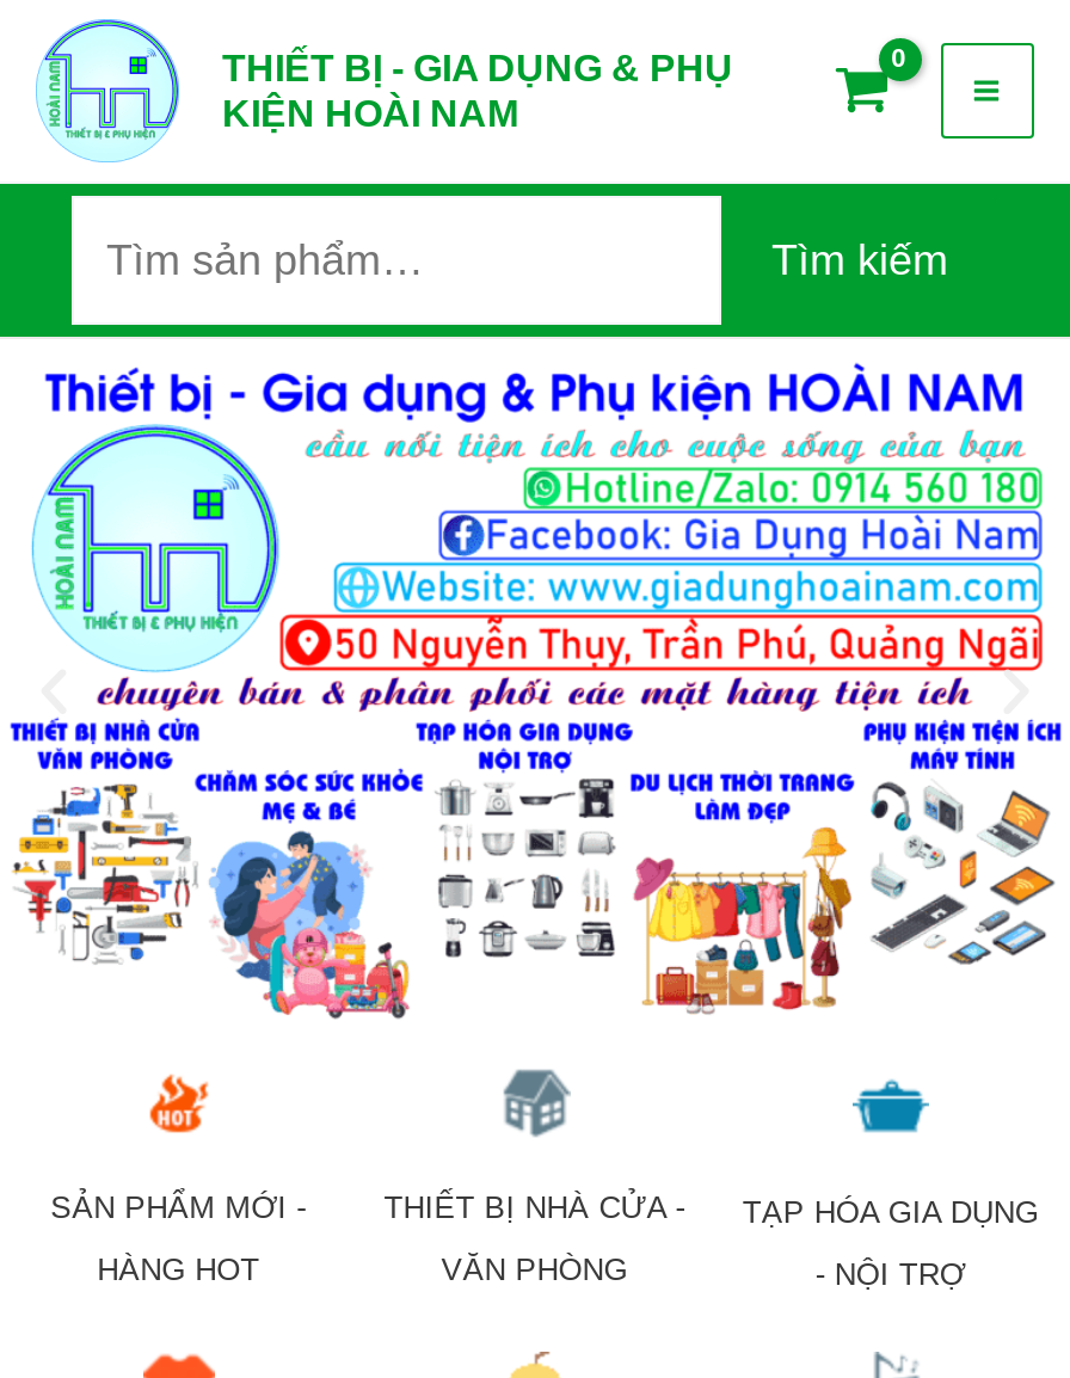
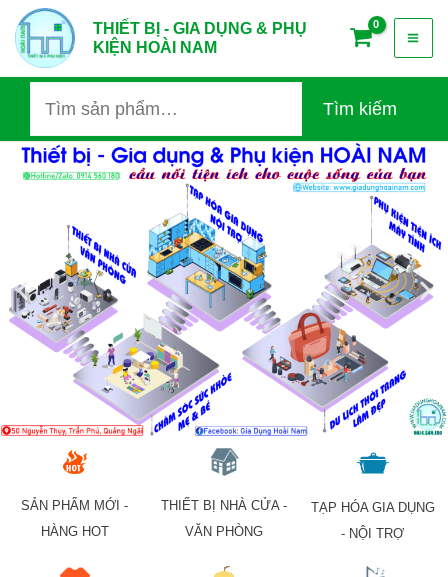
[7,342,1063,1041] [image] -> [3,142,445,437] [image]

